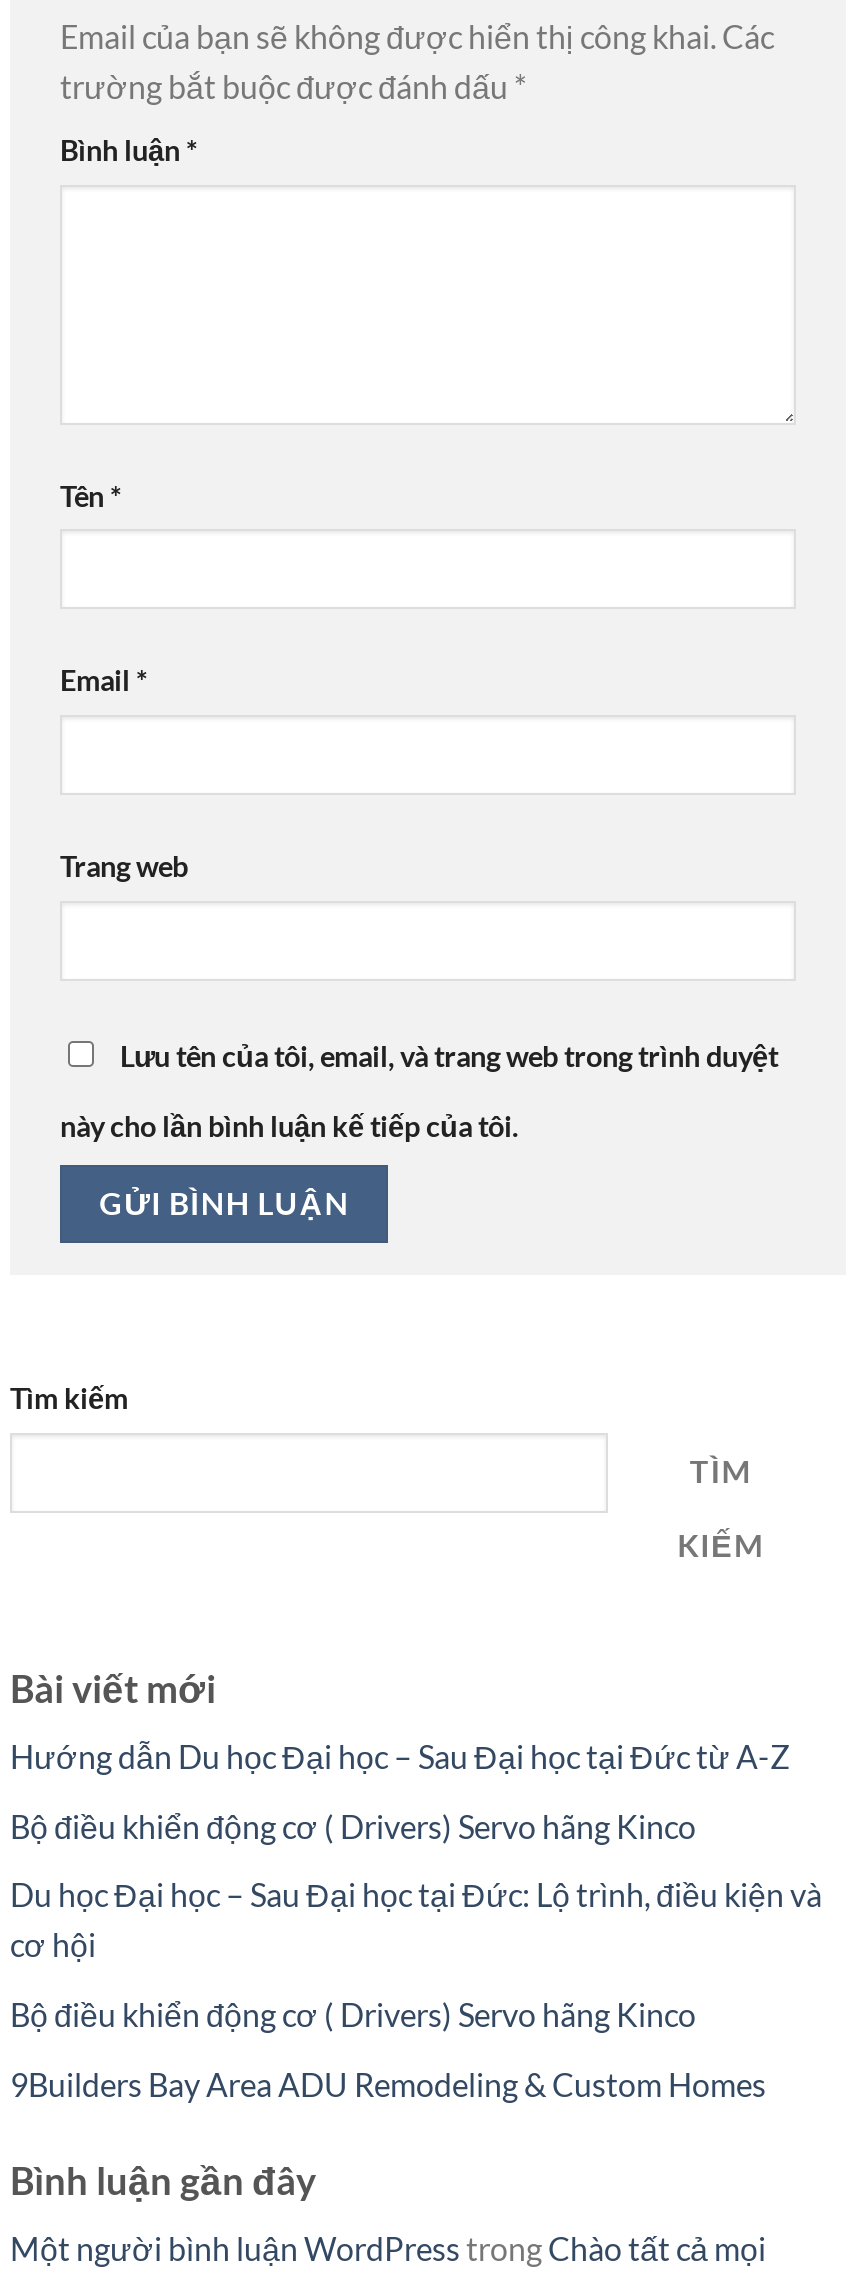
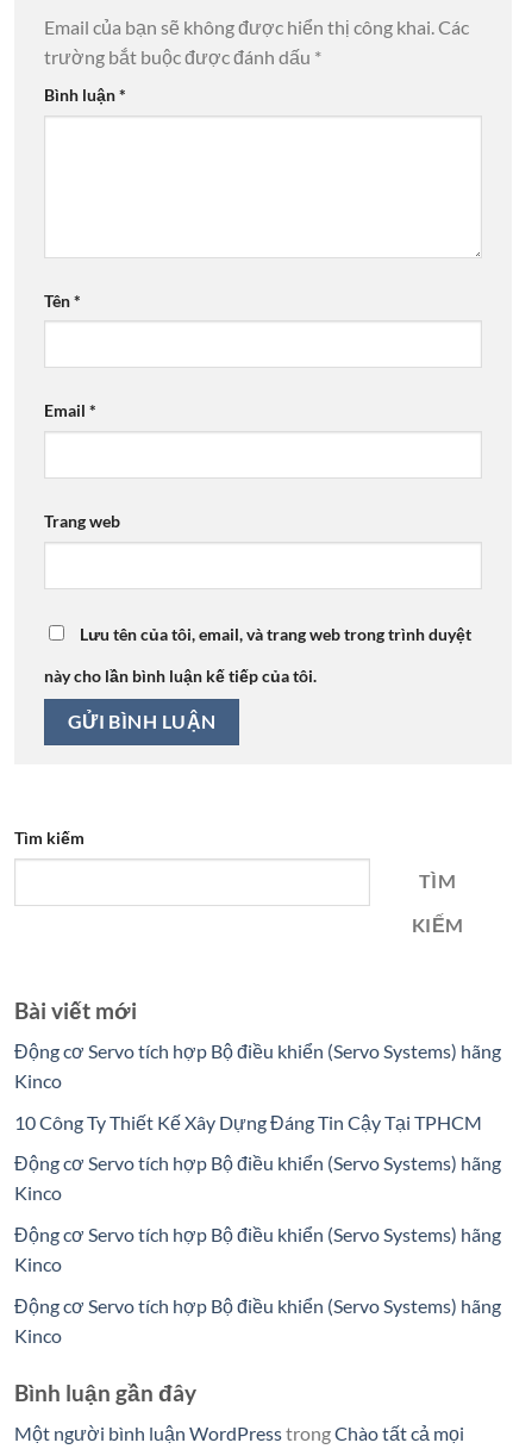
[10,1738,790,1776] Hướng dẫn Du học Đại học – Sau Đại học tại Đức từ A-Z -> [14,1040,501,1092] Động cơ Servo tích hợp Bộ điều khiển (Servo Systems) hãng | Kinco
[10,1807,696,1845] Bộ điều khiển động cơ ( Drivers) Servo hãng Kinco -> [14,1111,482,1133] 10 Công Ty Thiết Kế Xây Dựng Đáng Tin Cậy Tại TPHCM
[10,1876,822,1964] Du học Đại học – Sau Đại học tại Đức: Lộ trình, điều kiện và | cơ hội -> [14,1152,501,1204] Động cơ Servo tích hợp Bộ điều khiển (Servo Systems) hãng | Kinco
[10,1995,696,2033] Bộ điều khiển động cơ ( Drivers) Servo hãng Kinco -> [14,1223,501,1275] Động cơ Servo tích hợp Bộ điều khiển (Servo Systems) hãng | Kinco
[10,2064,766,2102] 9Builders Bay Area ADU Remodeling & Custom Homes -> [14,1294,501,1346] Động cơ Servo tích hợp Bộ điều khiển (Servo Systems) hãng | Kinco

